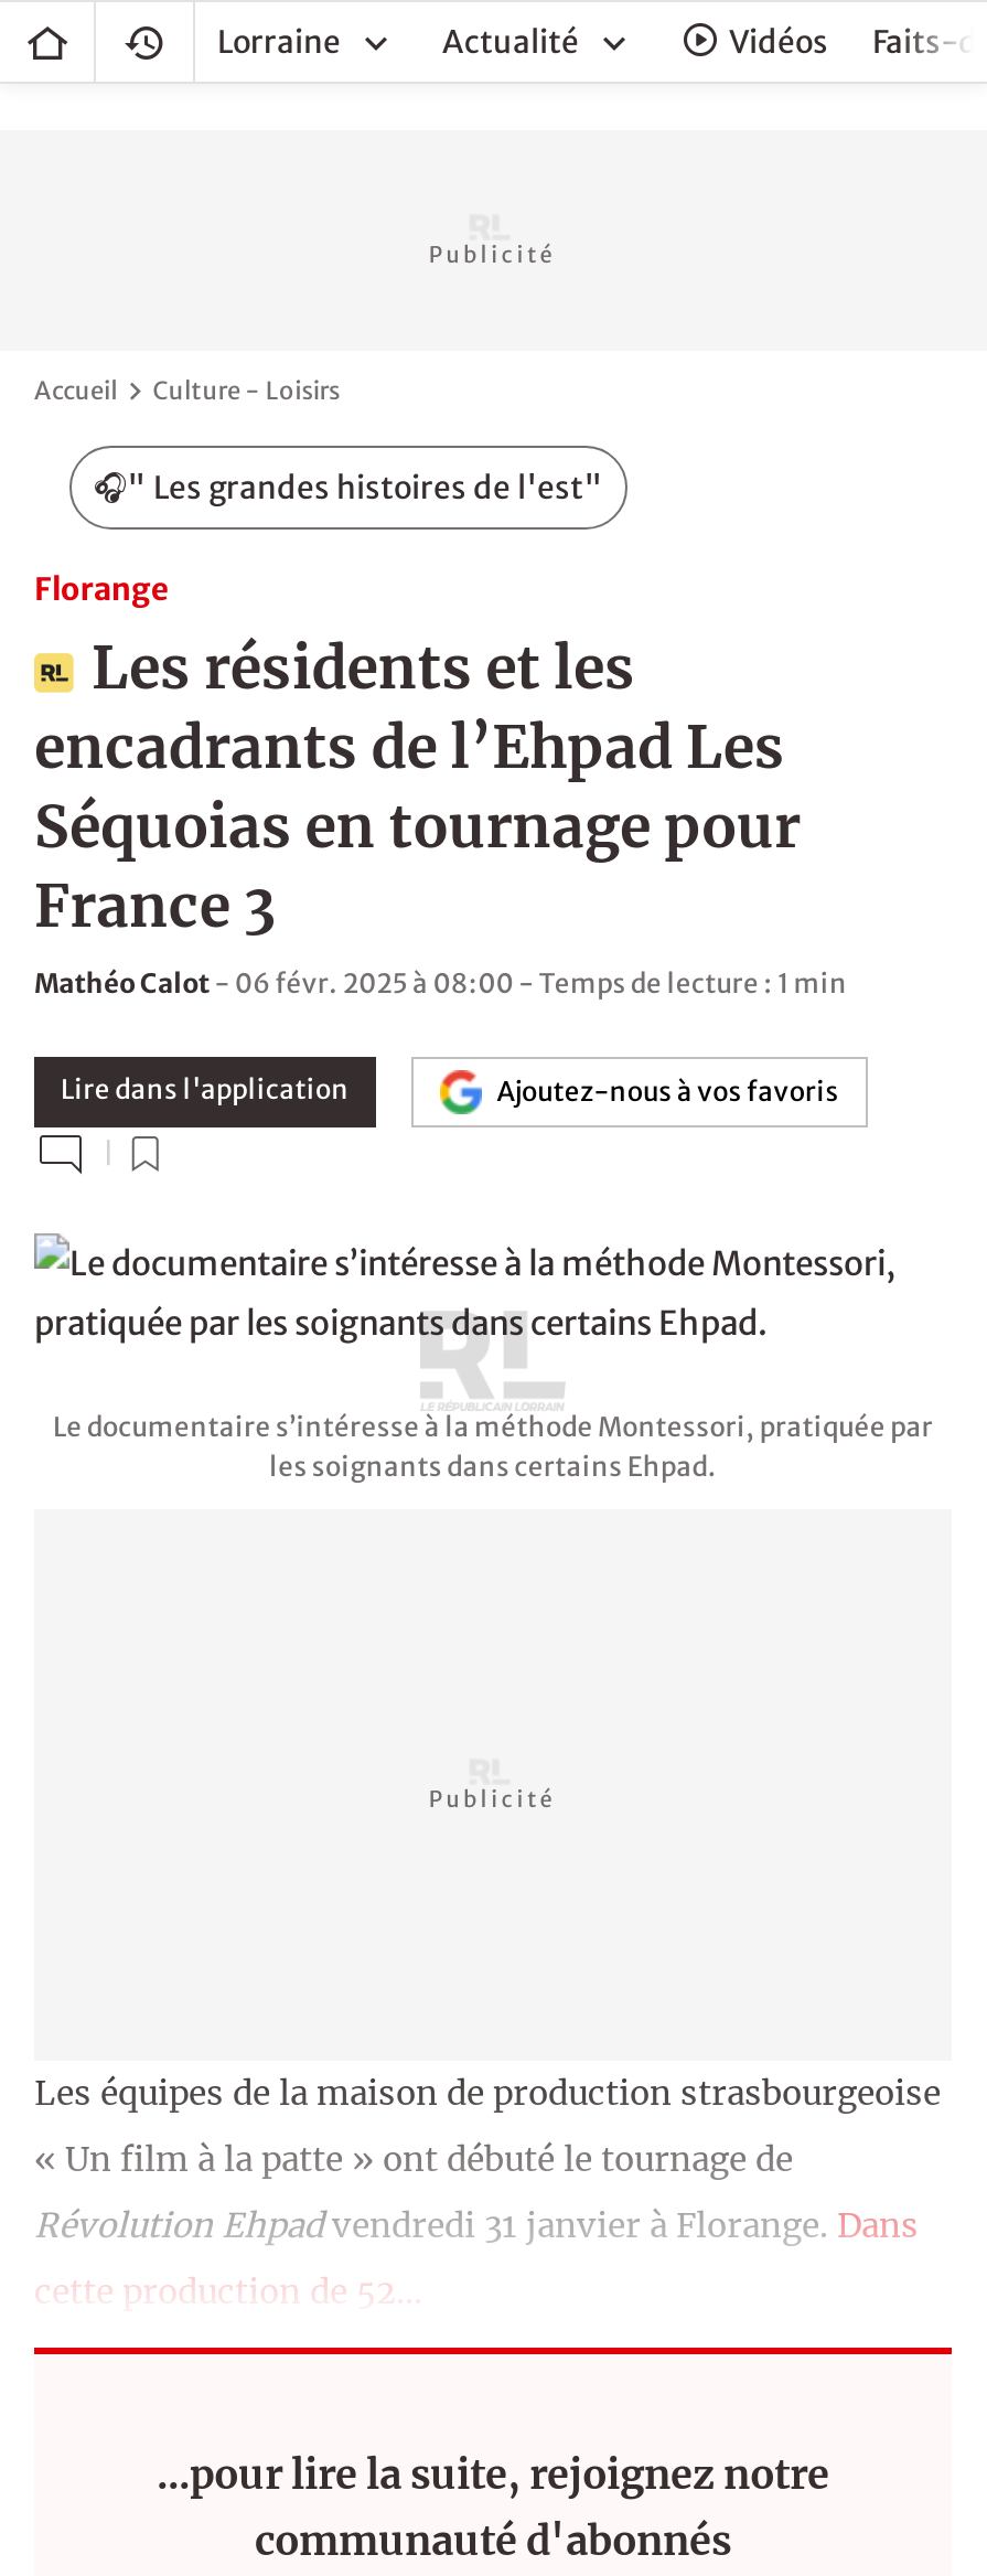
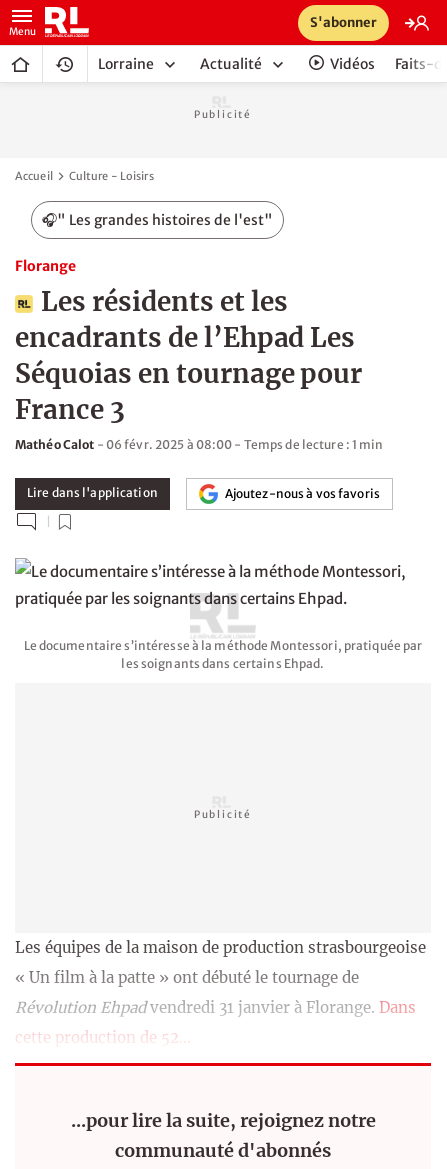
none -> [310,14,377,31] S'abonner
moved [217,22,828,62] -> [98,55,375,73]: Lorraine | Actualité | Vidéos

